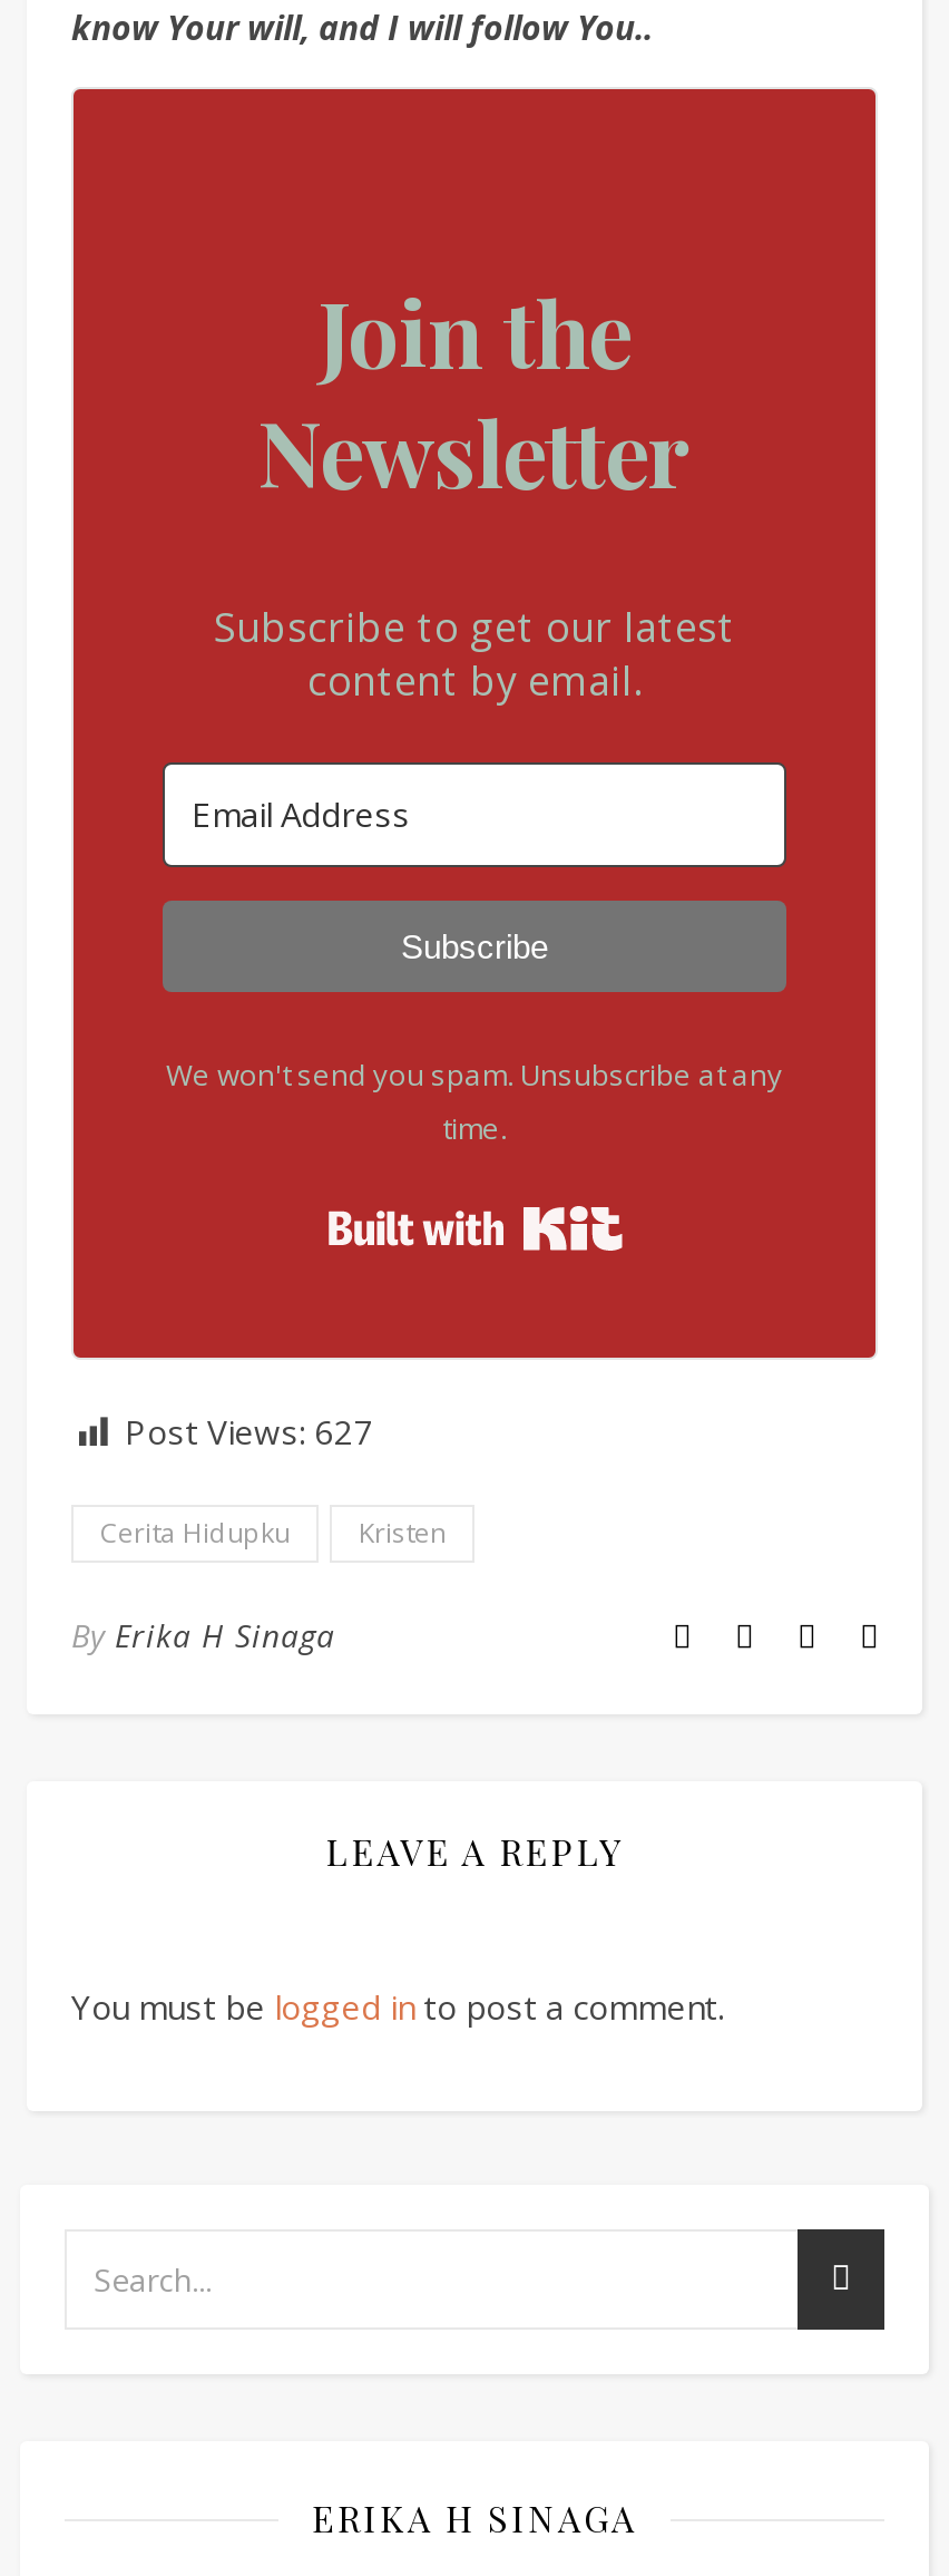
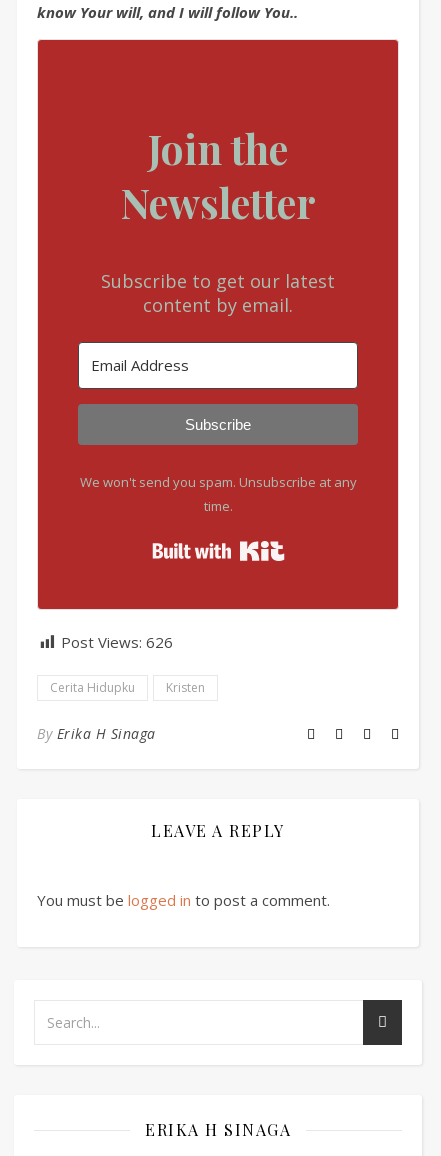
[125,1409,374,1454] Post Views: 627 -> [61,632,173,652] Post Views: 626

